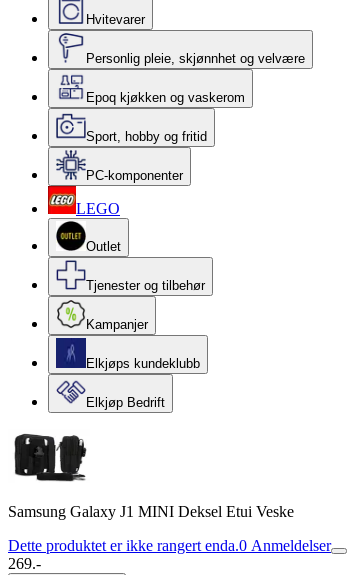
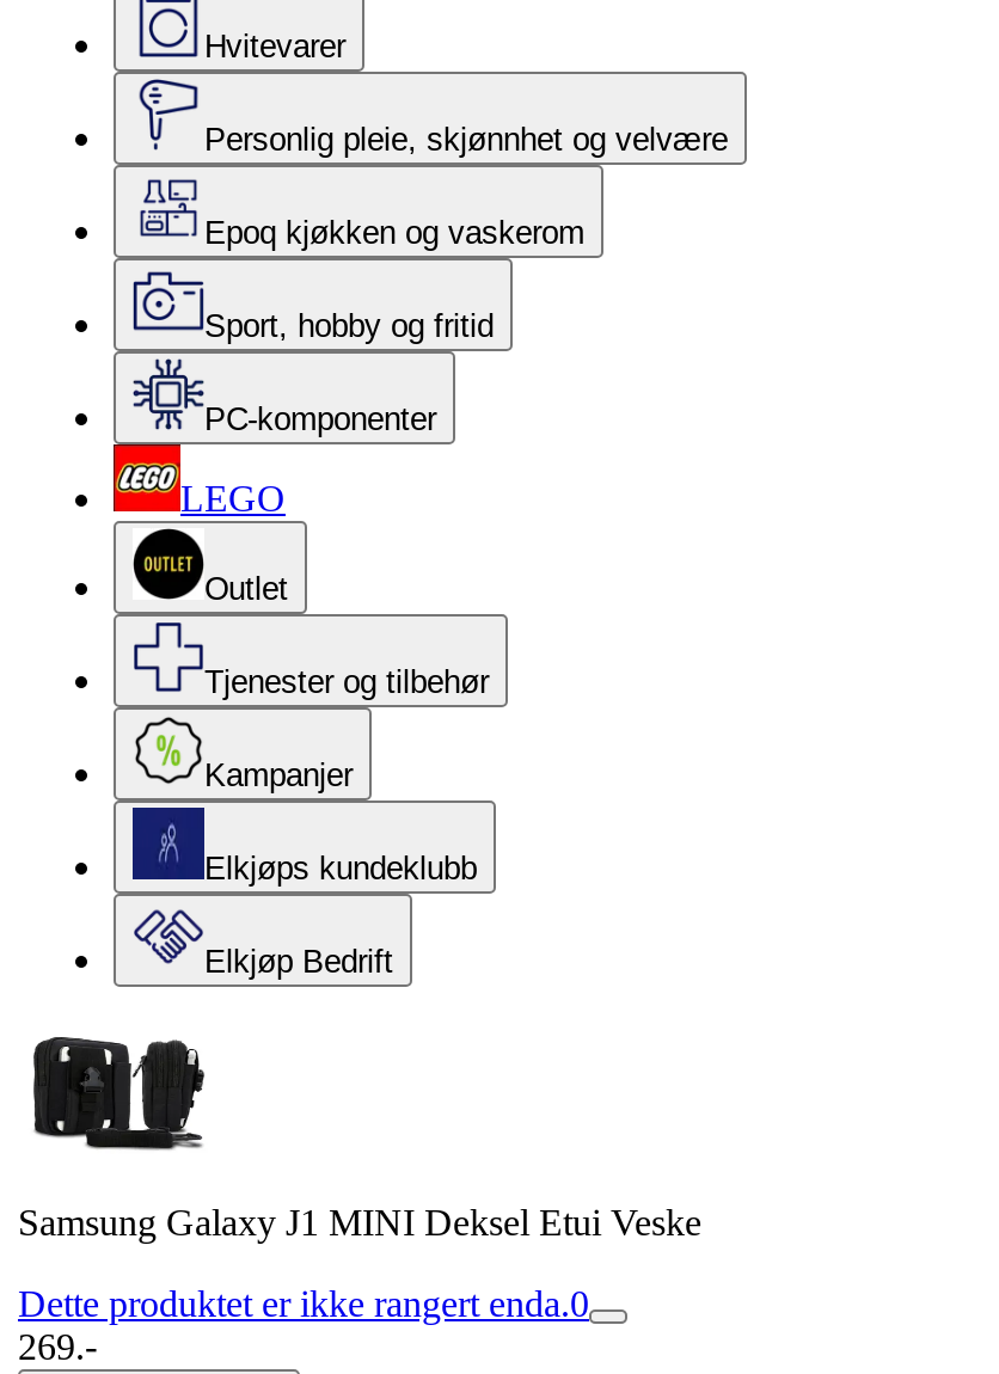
[8,537,331,554] Dette produktet er ikke rangert enda.0 Anmeldelser -> [18,1283,589,1324] Dette produktet er ikke rangert enda.0

